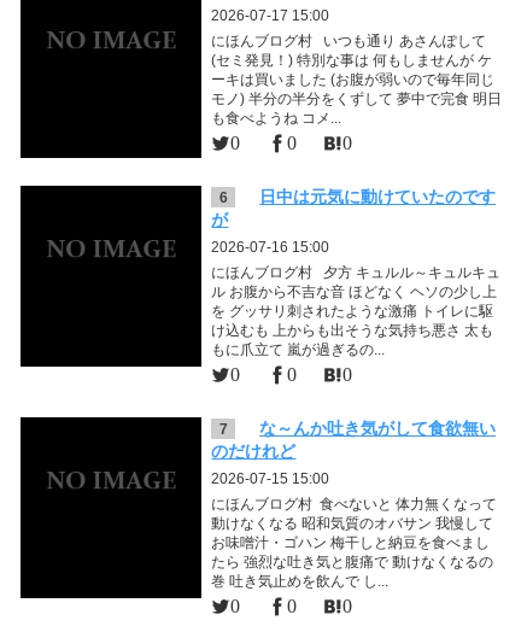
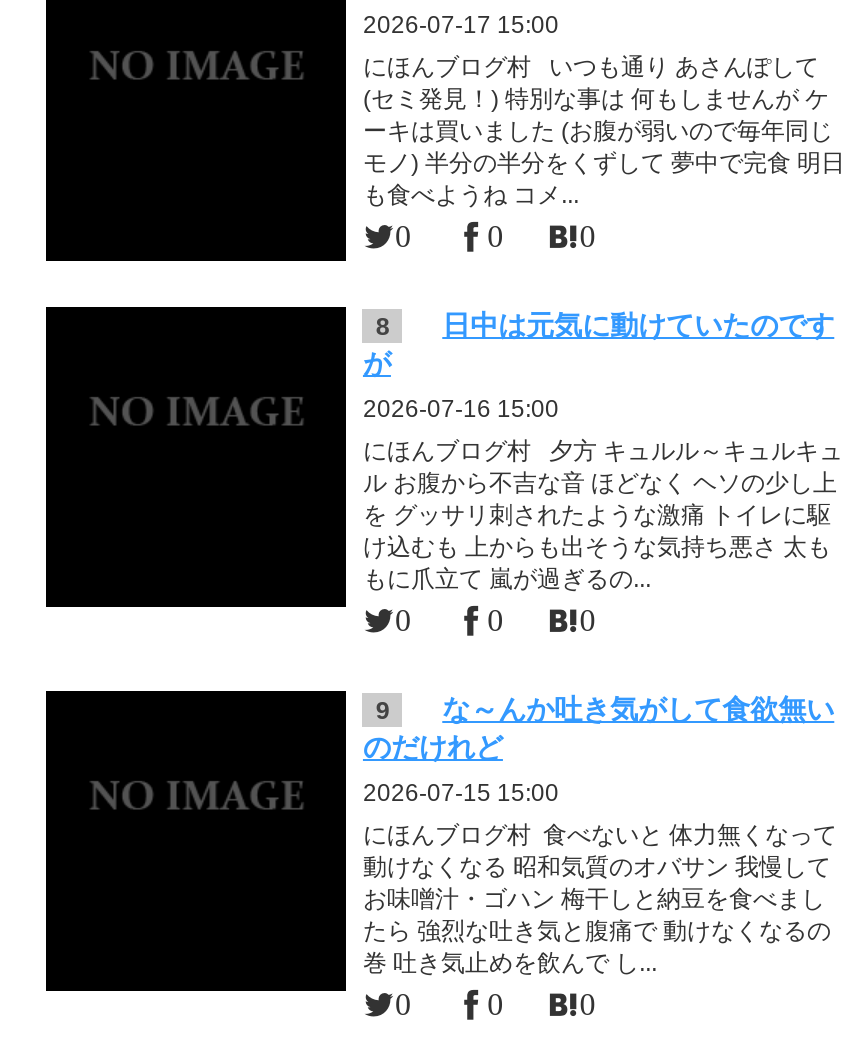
[219,189,228,206] 6 -> [376,312,390,340] 8
[219,418,496,437] 7 な～んか吐き気がして食欲無い -> [376,692,834,724] 9 な～んか吐き気がして食欲無い

